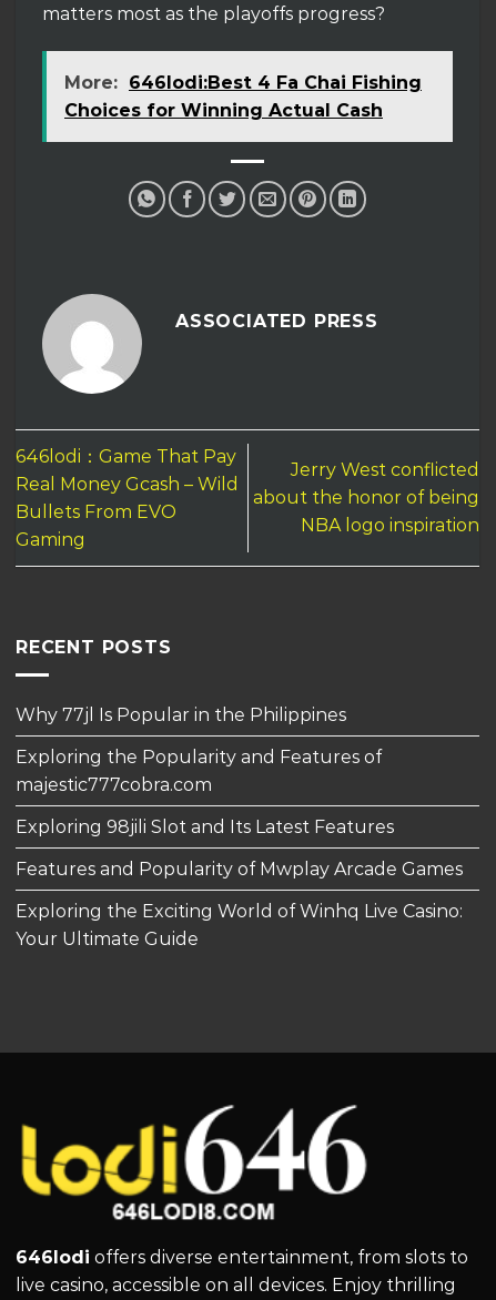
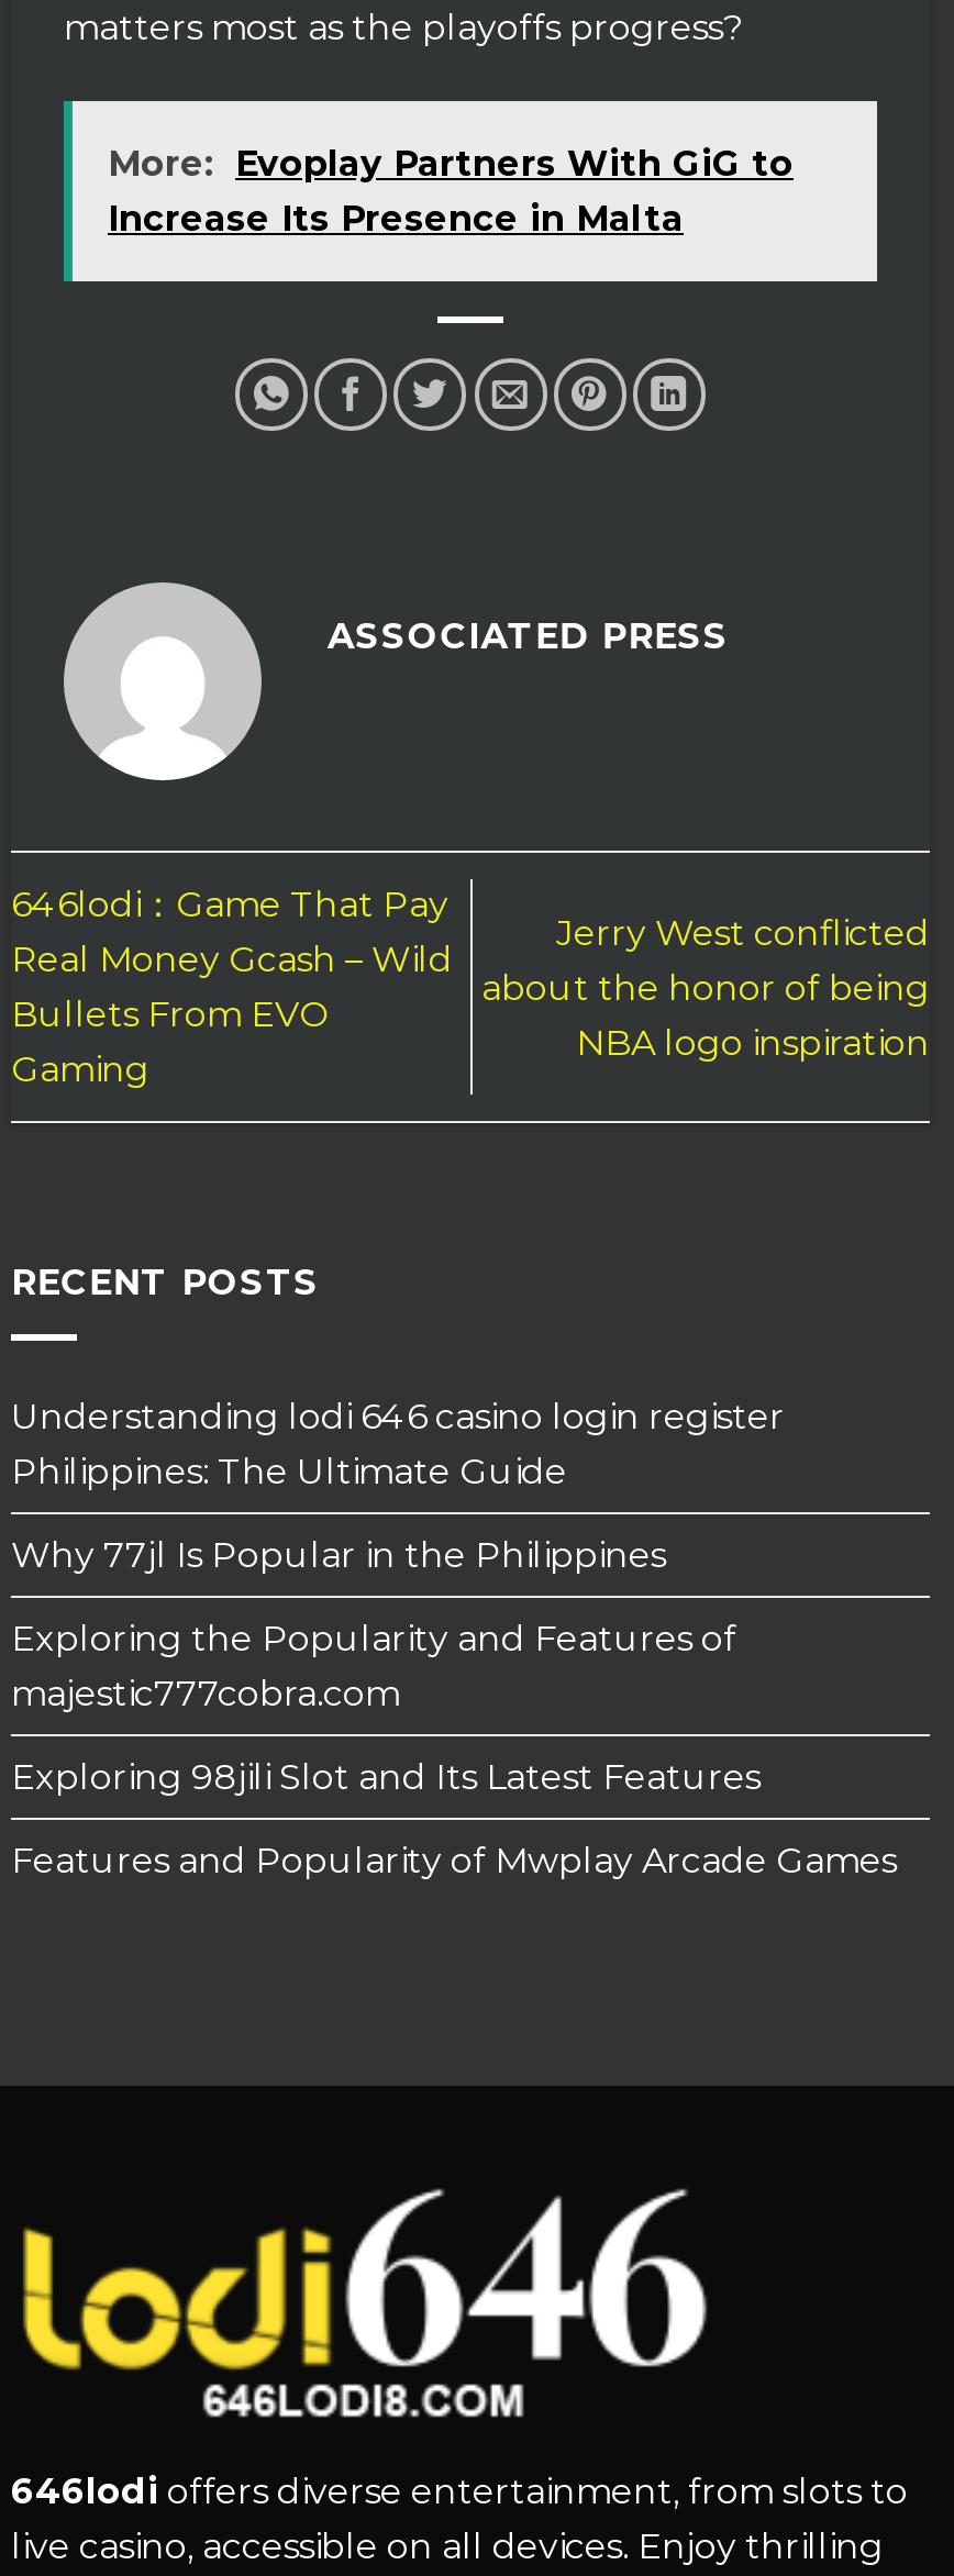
[64,72,422,120] More: 646lodi:Best 4 Fa Chai Fishing | Choices for Winning Actual Cash -> [108,142,794,239] More: Evoplay Partners With GiG to | Increase Its Presence in Malta
none -> [11,1395,785,1492] Understanding lodi 646 casino login register | Philippines: The Ultimate Guide
moved [16,704,463,879] -> [11,1534,897,1881]: Why 77jl Is Popular in the Philippines | Exploring the Popularity and Features of | majestic777cobra.com | Exploring 98jili Slot and Its Latest Features | Features and Popularity of Mwplay Arcade Games
[16,900,463,949] Exploring the Exciting World of Winhq Live Casino: | Your Ultimate Guide -> none

